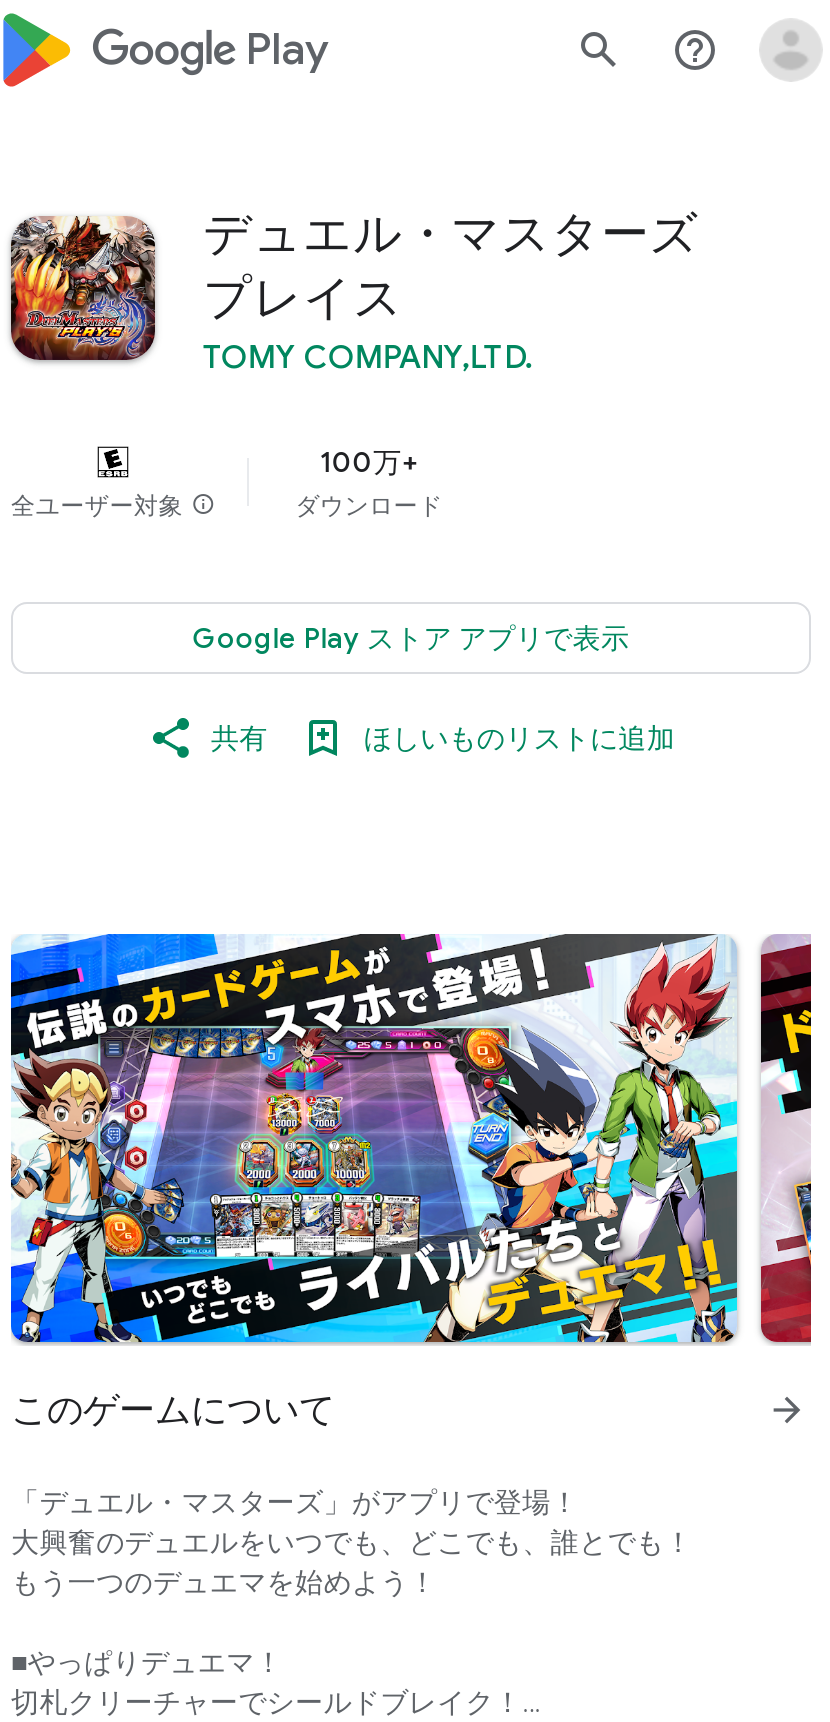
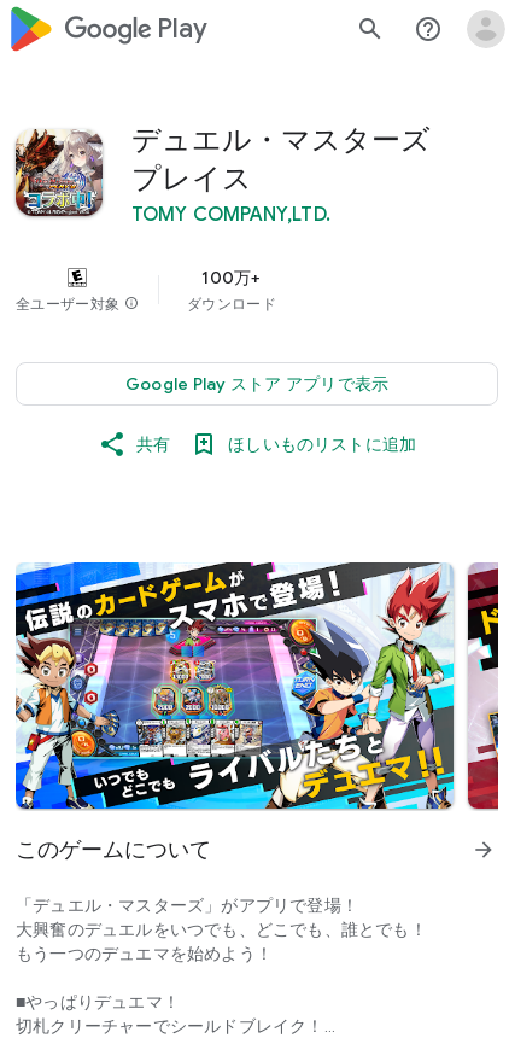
[9,216,157,358] [image] -> [14,129,103,216] [image]

